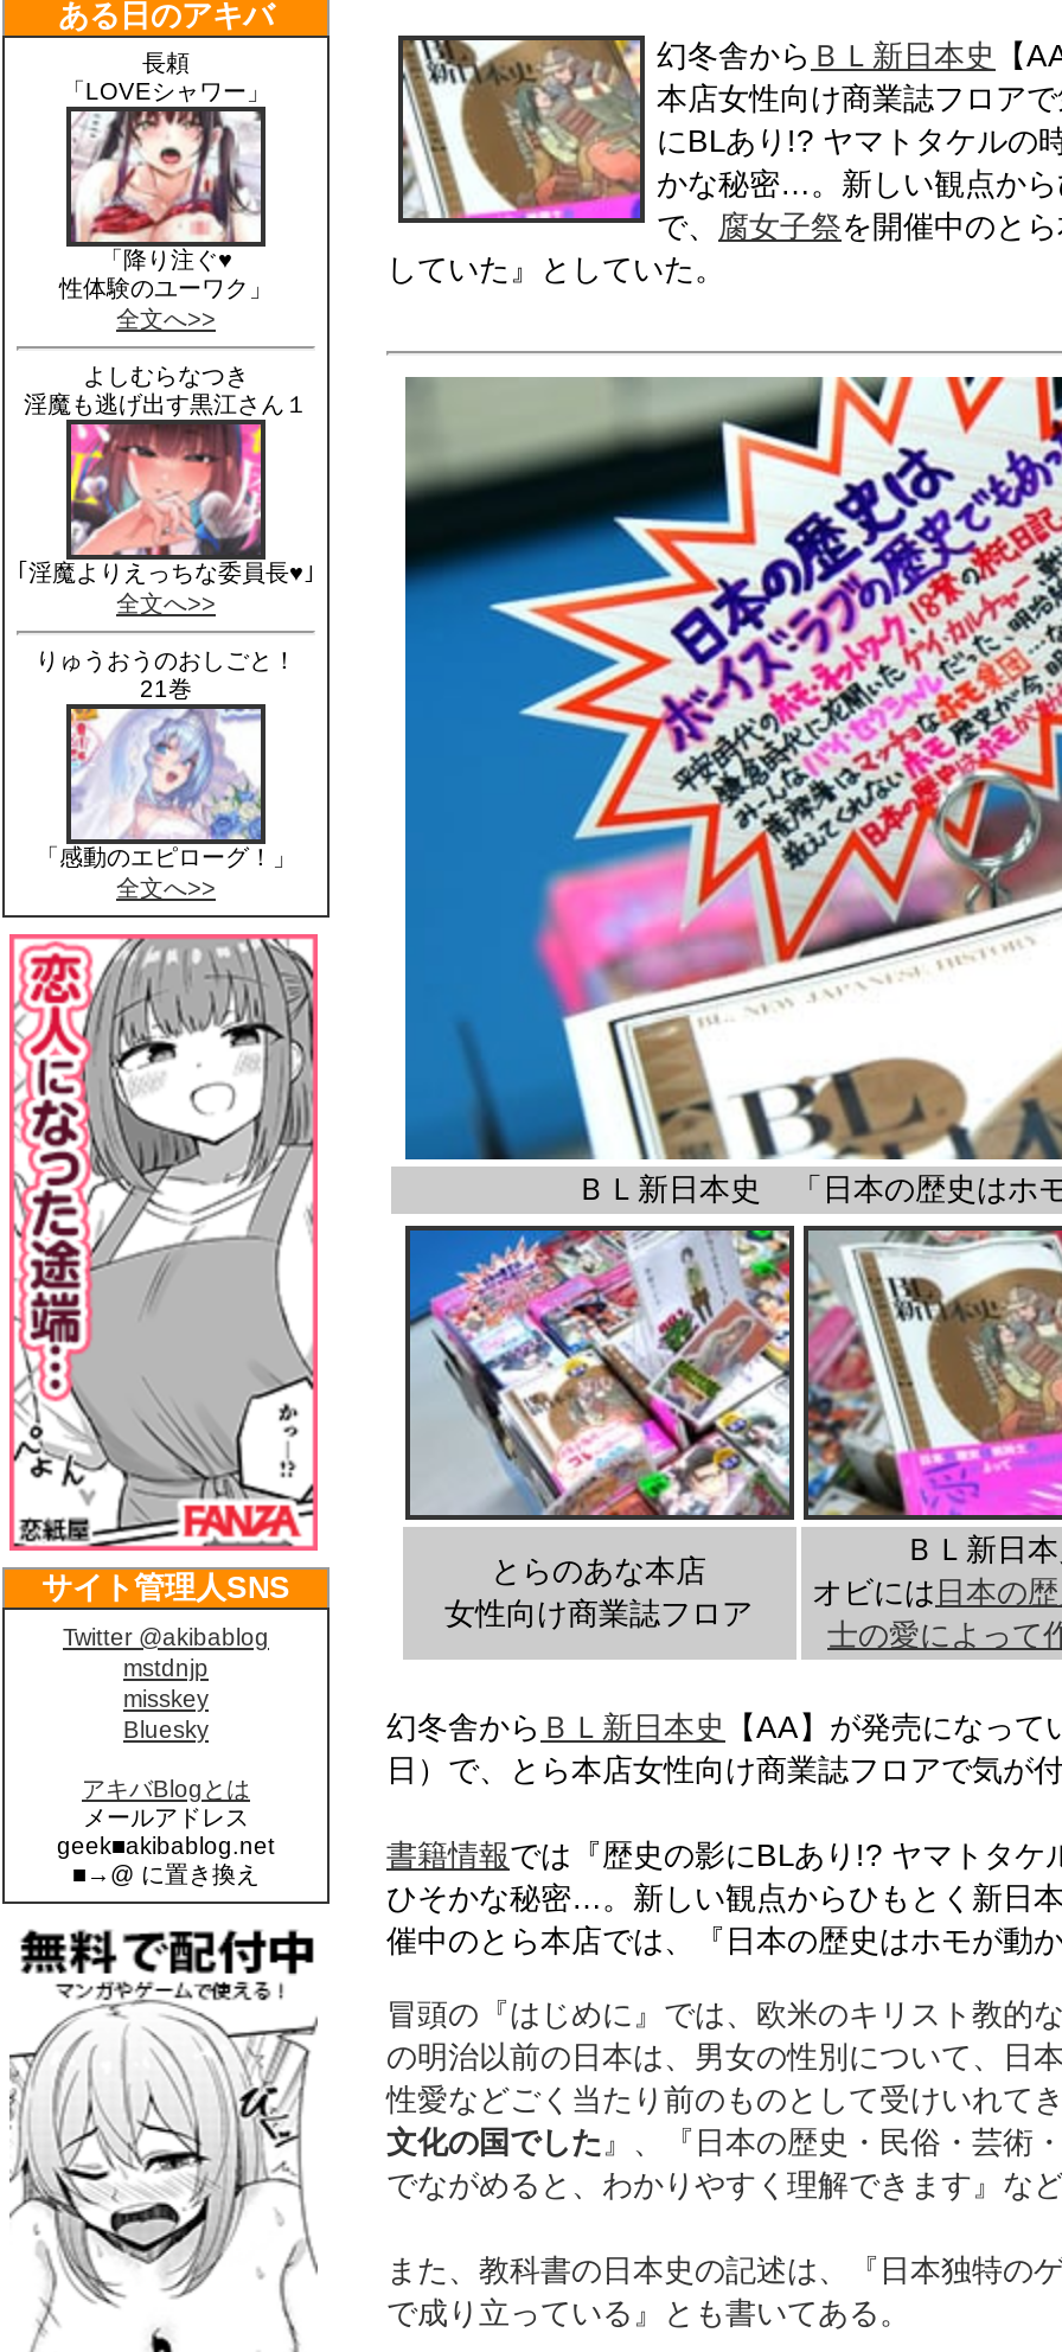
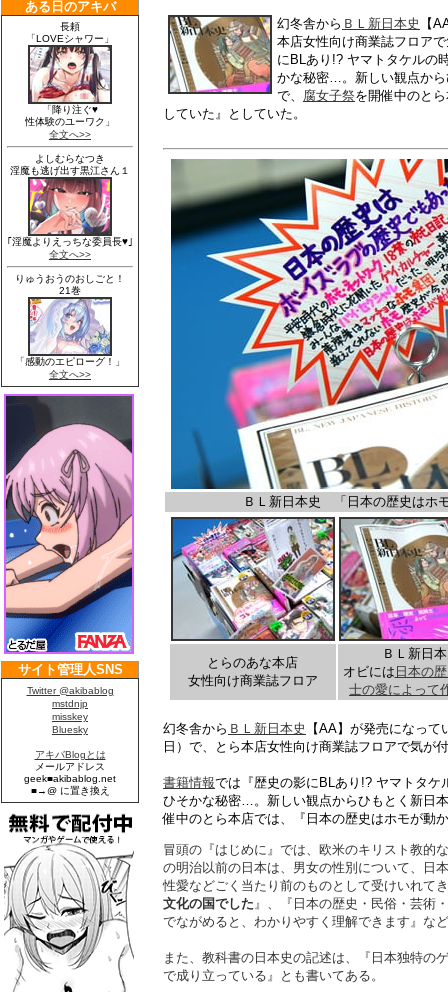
[7,932,320,1553] [image] -> [3,393,135,655] [image]

